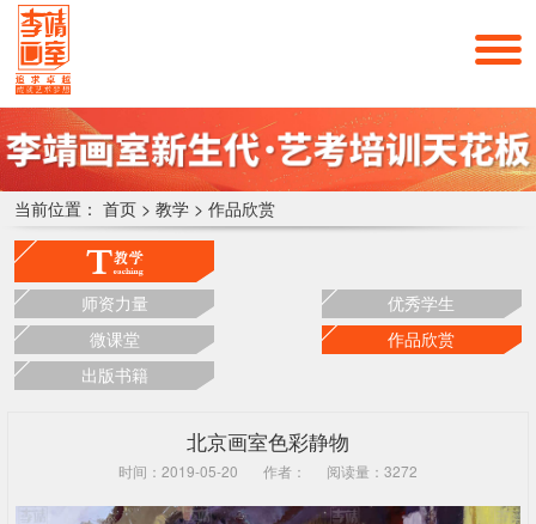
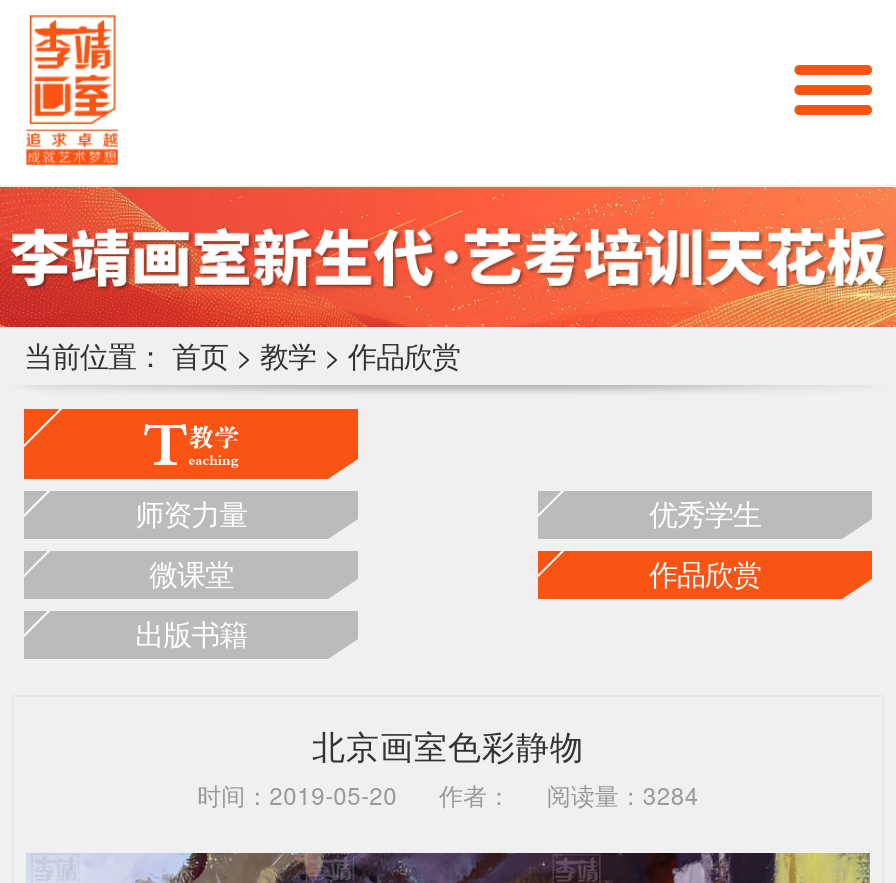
[118,460,418,481] 时间：2019-05-20 作者： 阅读量：3272 -> [197,777,699,811] 时间：2019-05-20 作者： 阅读量：3284

